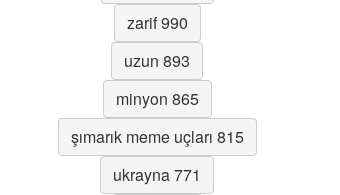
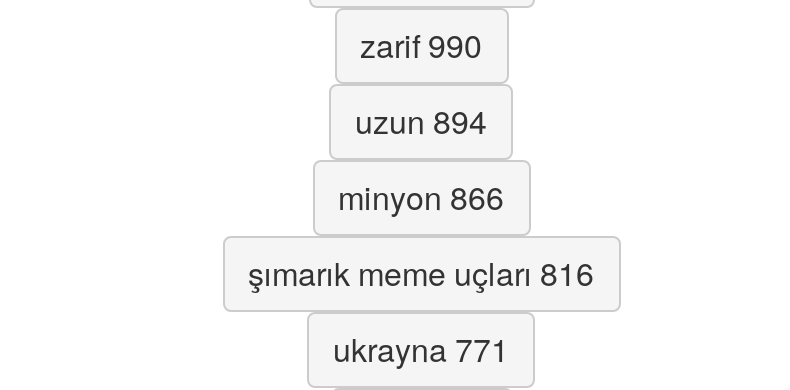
[124,49,190,72] uzun 893 -> [355,98,487,144] uzun 894
[115,87,198,110] minyon 865 -> [338,174,504,220] minyon 866
[70,125,243,148] şımarık meme uçları 815 -> [248,250,594,296] şımarık meme uçları 816

